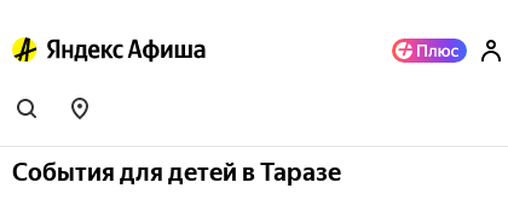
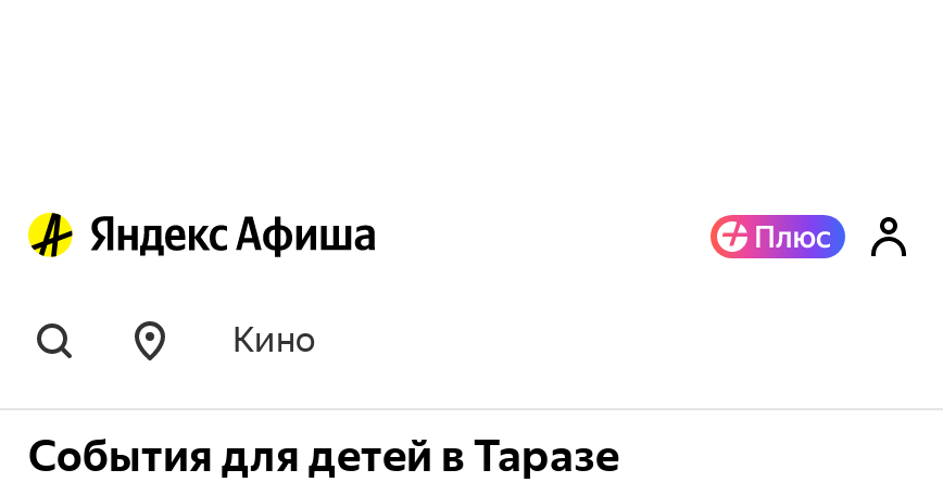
none -> [232,319,315,360] Кино

